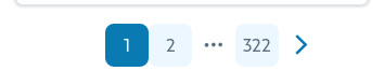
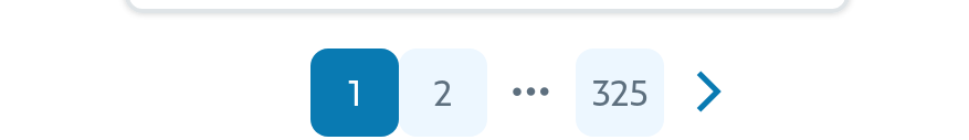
[243,34,271,56] 322 -> [592,71,647,115] 325

